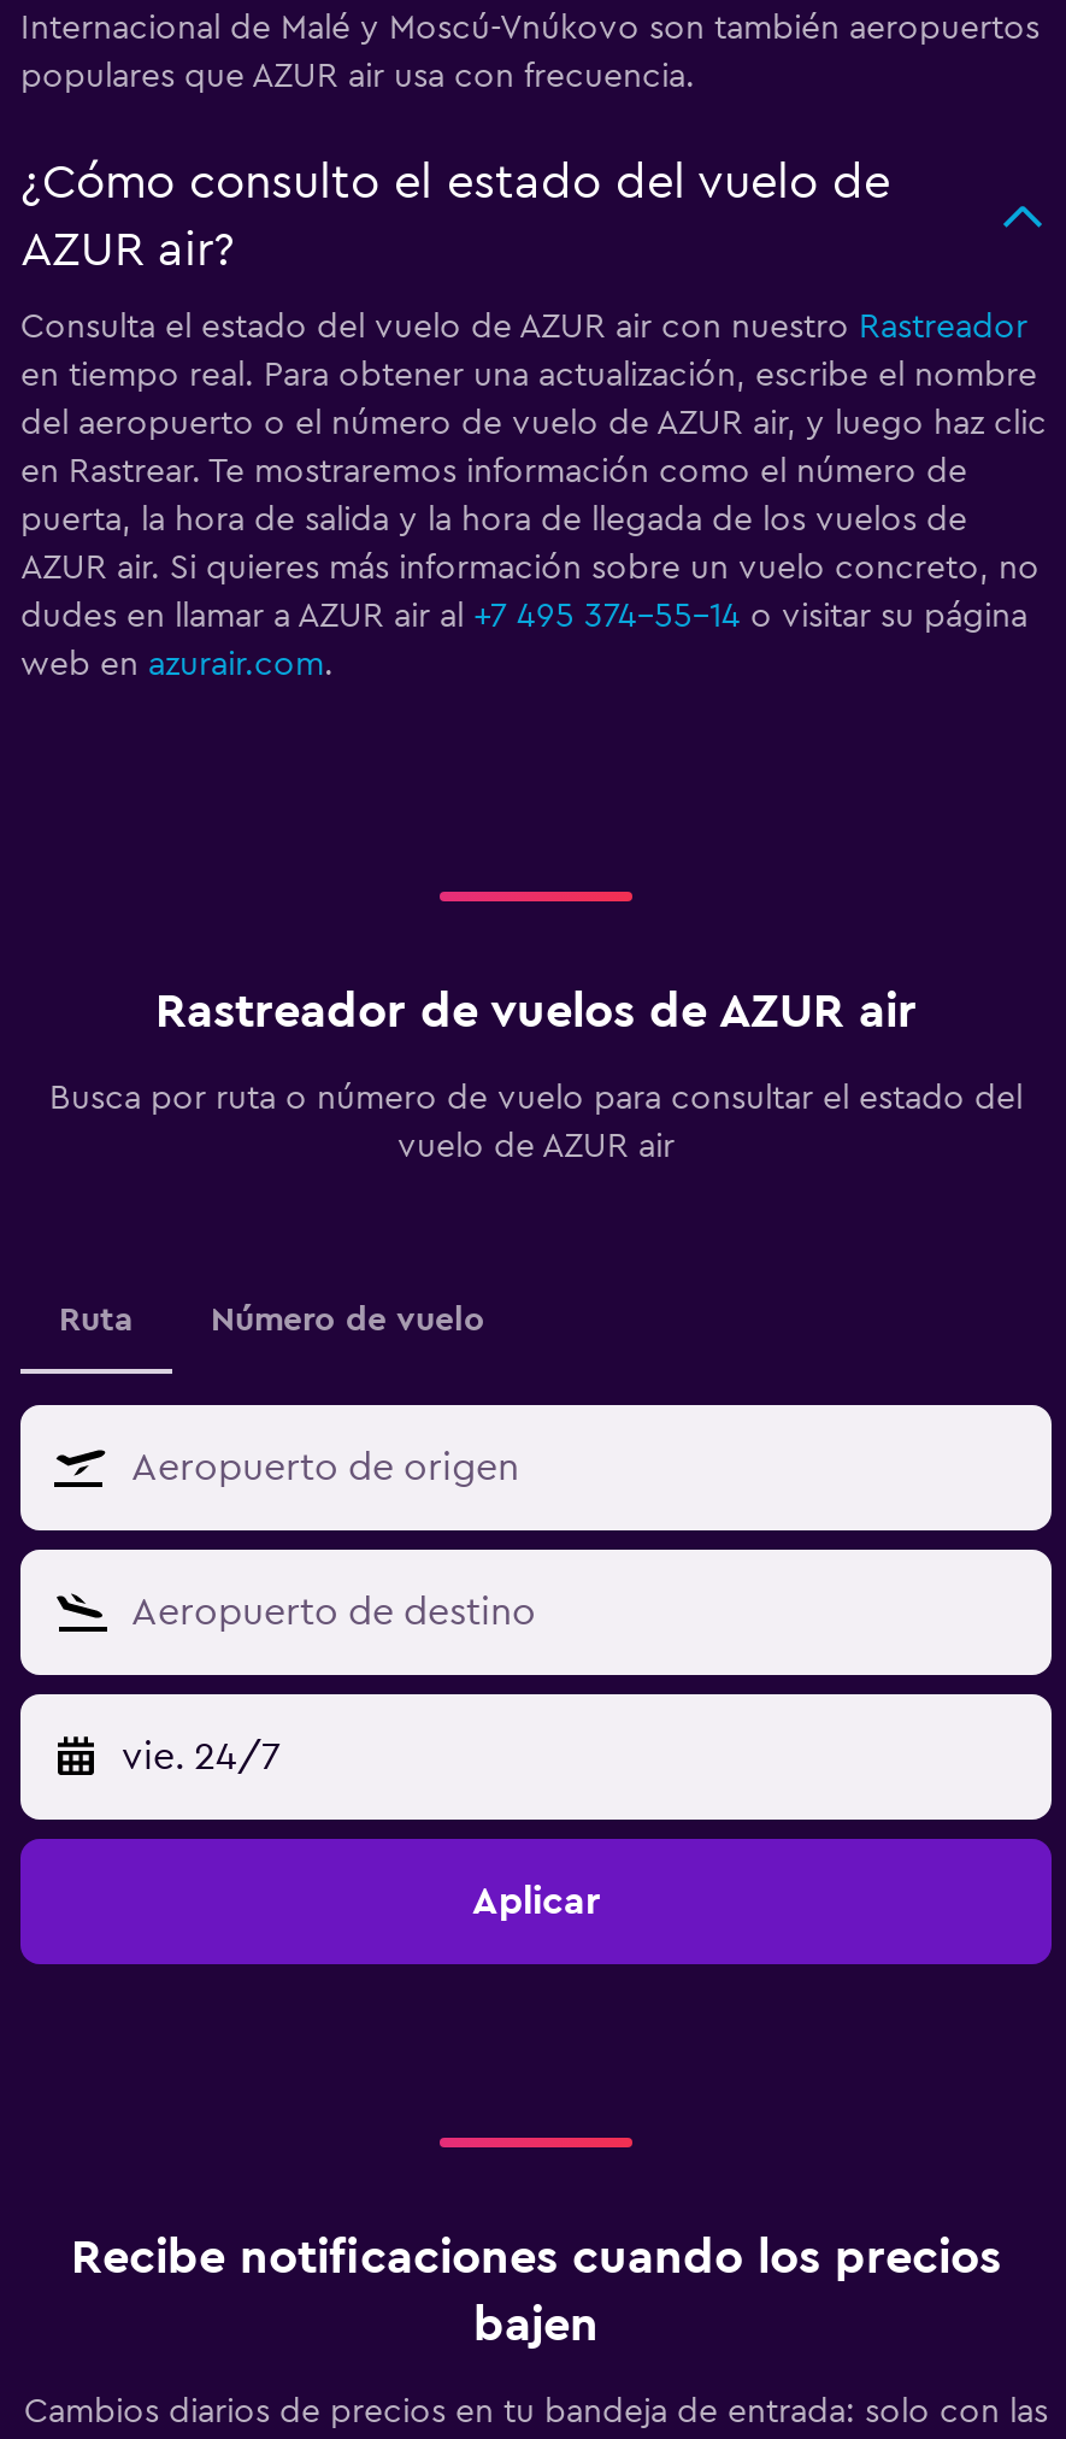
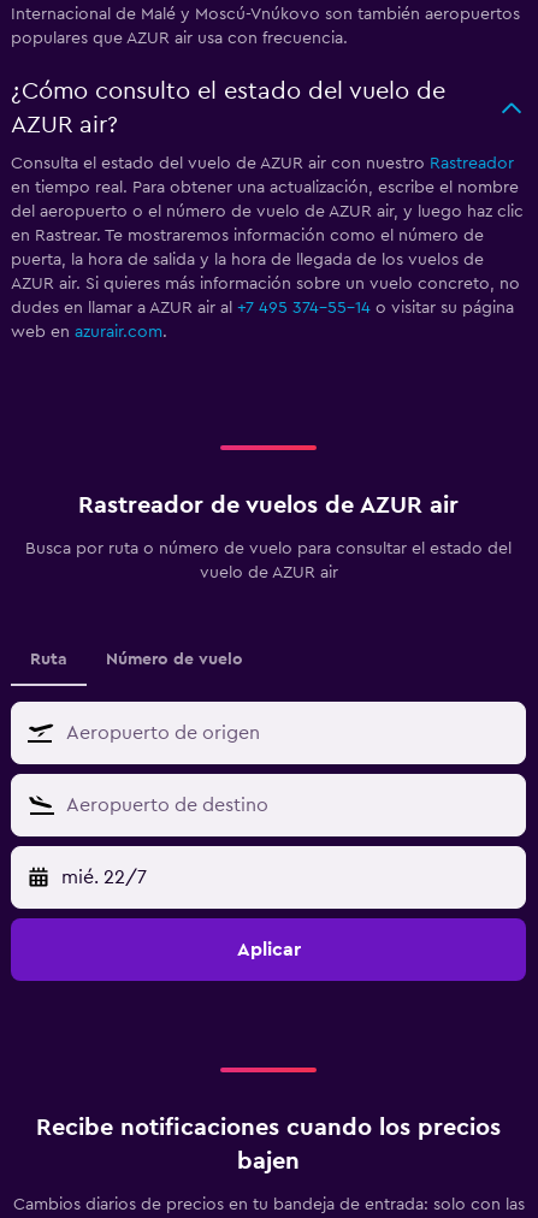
[122,1736,281,1775] vie. 24/7 -> [61,867,147,886] mié. 22/7

